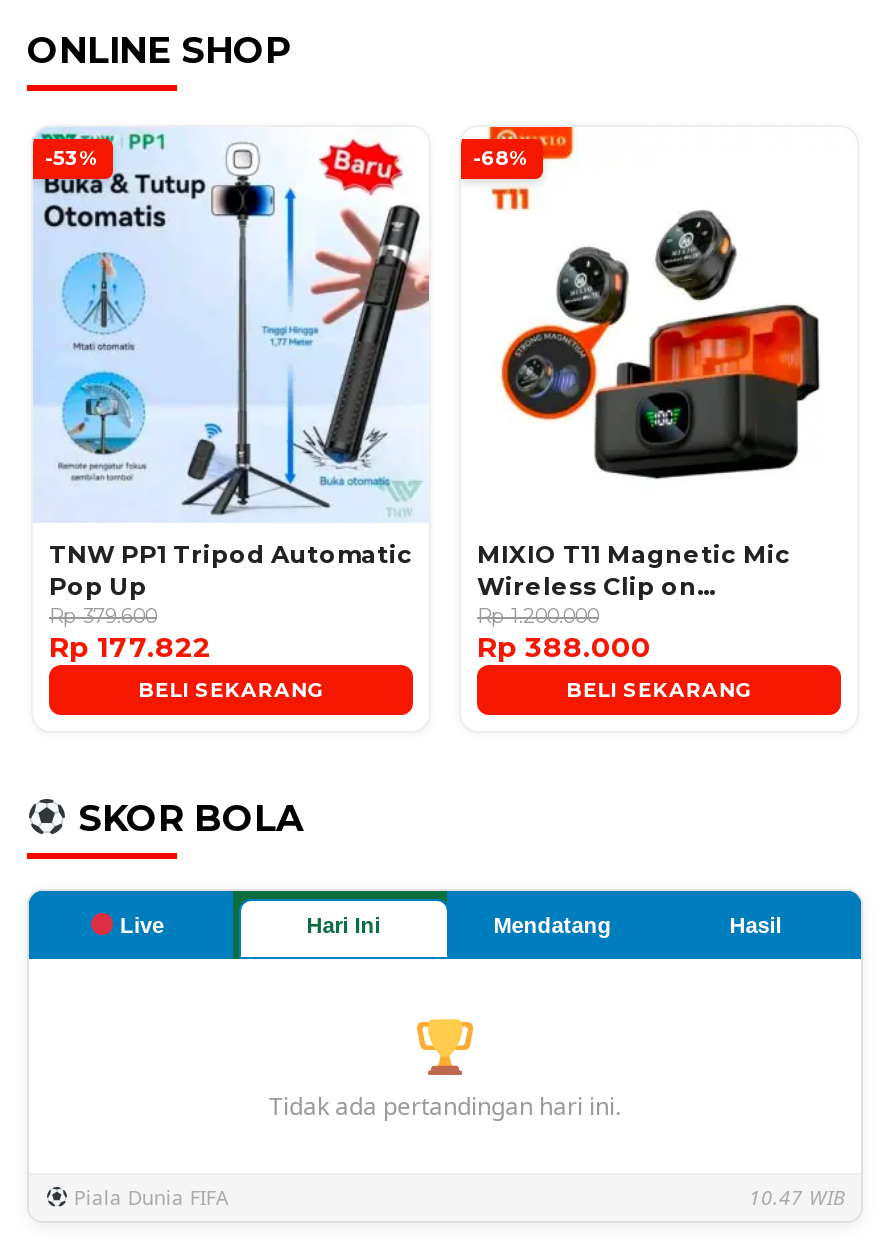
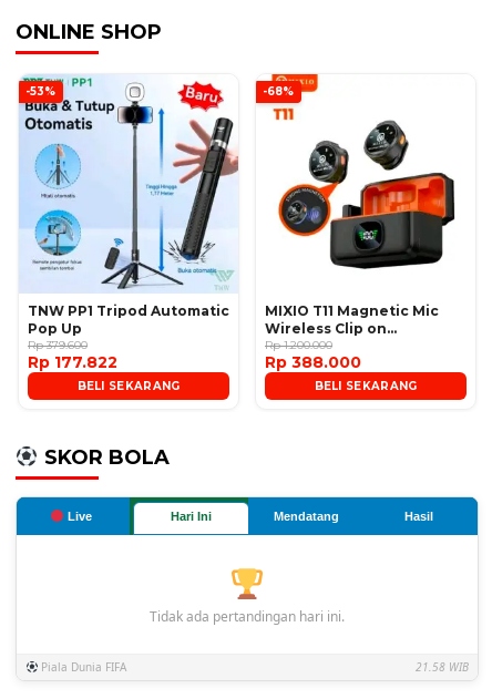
[749,1183,845,1211] 10.47 WIB -> [416,659,469,675] 21.58 WIB

